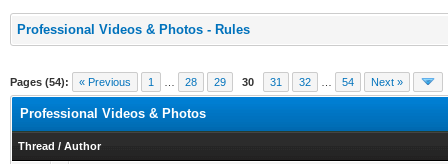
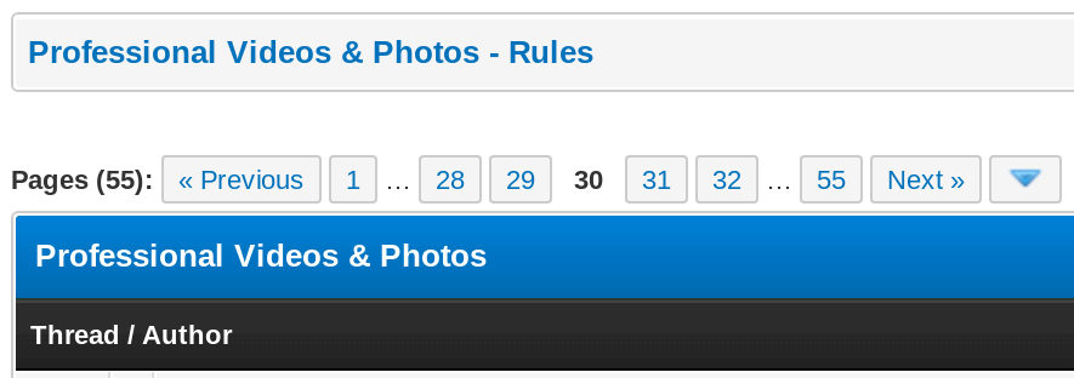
[10,76,69,88] Pages (54): -> [11,165,154,195] Pages (55):
[321,76,354,88] … 54 -> [766,165,846,195] … 55

